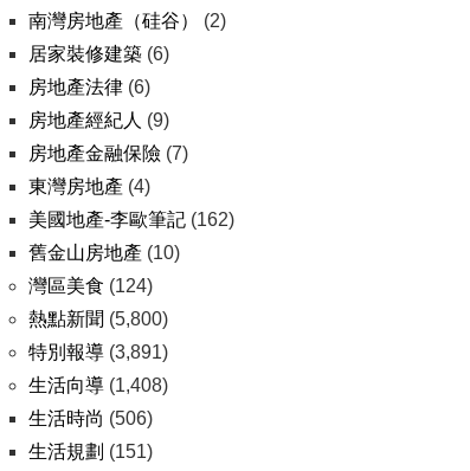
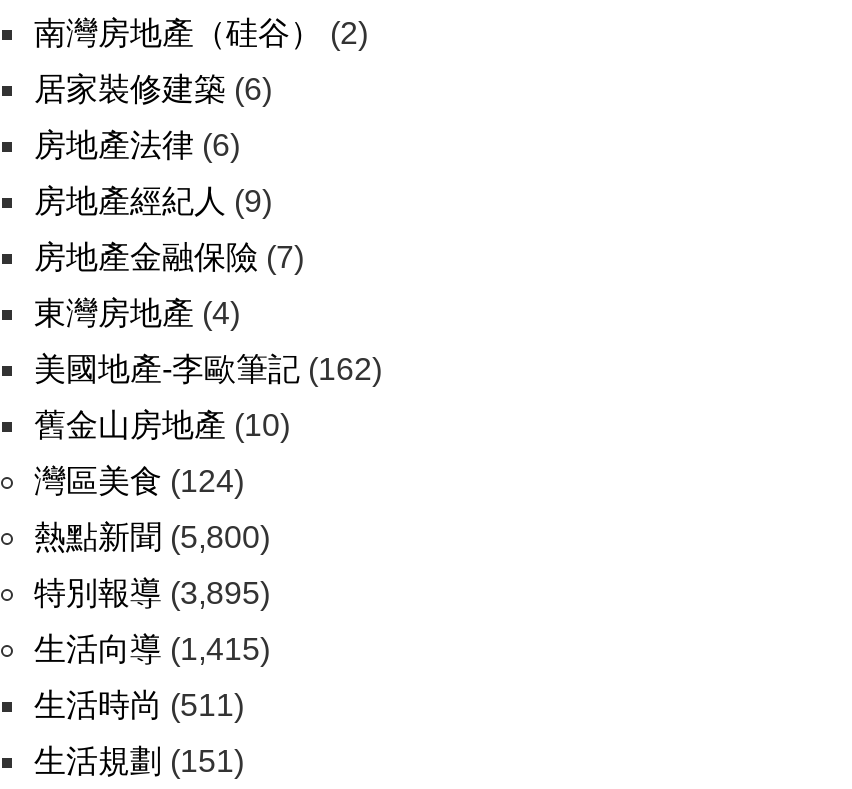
[28,342,168,362] 特別報導(3,891) -> [34,576,270,610] 特別報導(3,895)
[28,375,168,395] 生活向導(1,408) -> [34,632,270,666] 生活向導(1,415)
[28,408,153,428] 生活時尚(506) -> [34,688,244,722] 生活時尚(511)

